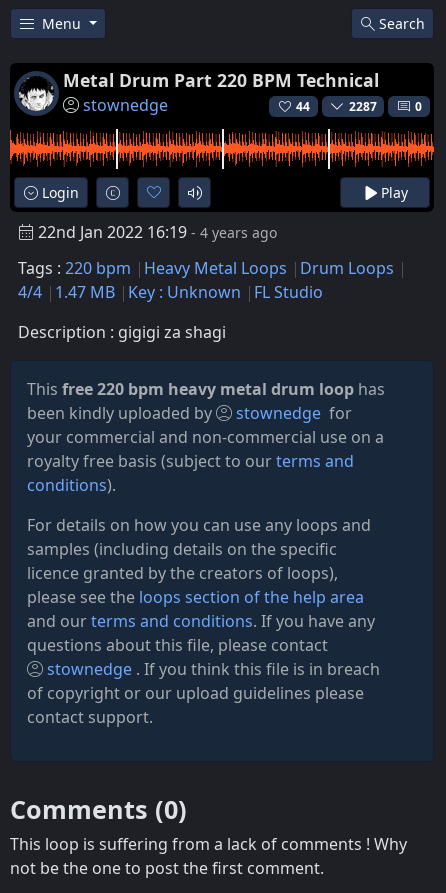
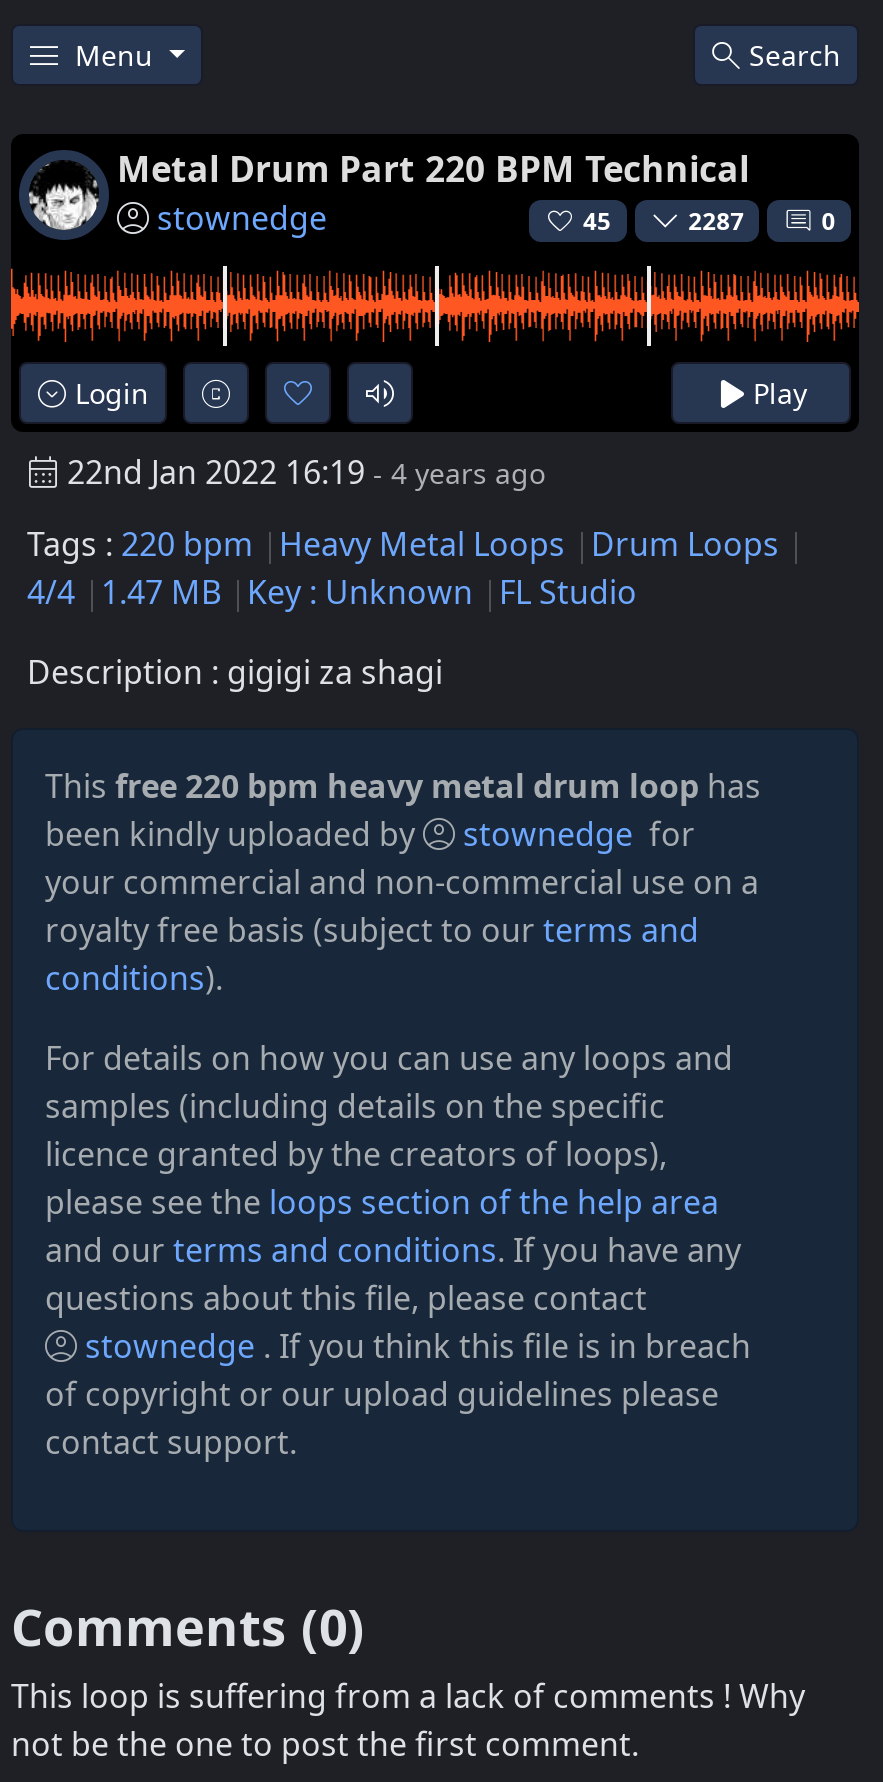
[296,98,310,115] 44 -> [583,204,611,238] 45

